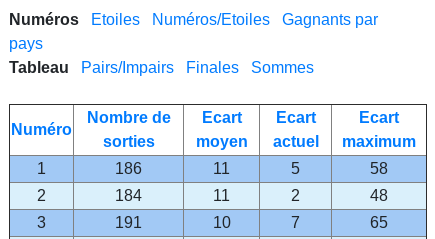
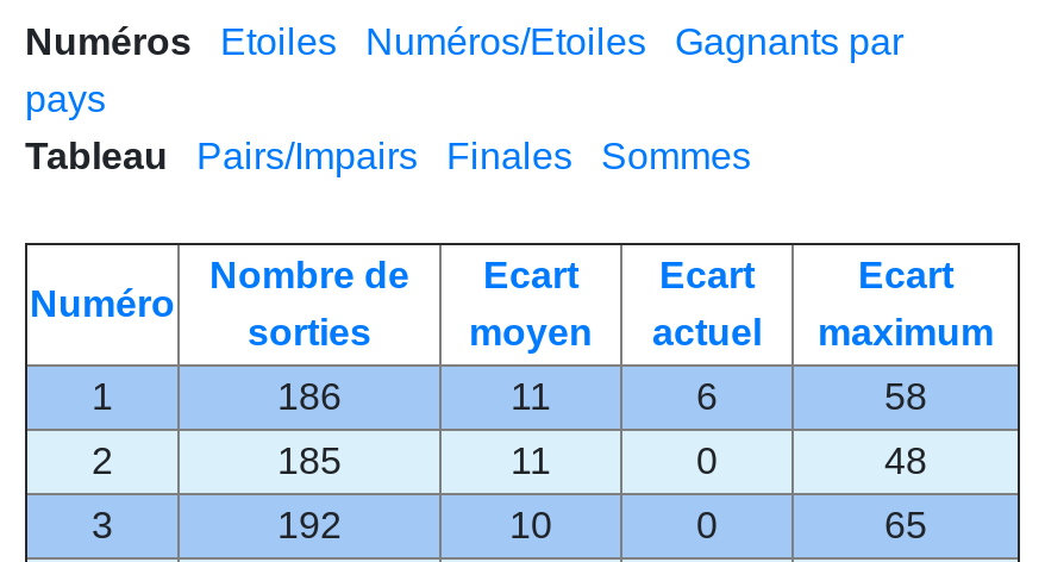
[291,160,300,177] 5 -> [696,377,718,418] 6
[115,187,142,204] 184 -> [277,442,342,482] 185
[291,187,300,204] 2 -> [696,442,718,482] 0
[115,214,142,231] 191 -> [277,506,342,546] 192
[291,214,300,231] 7 -> [696,506,718,546] 0

